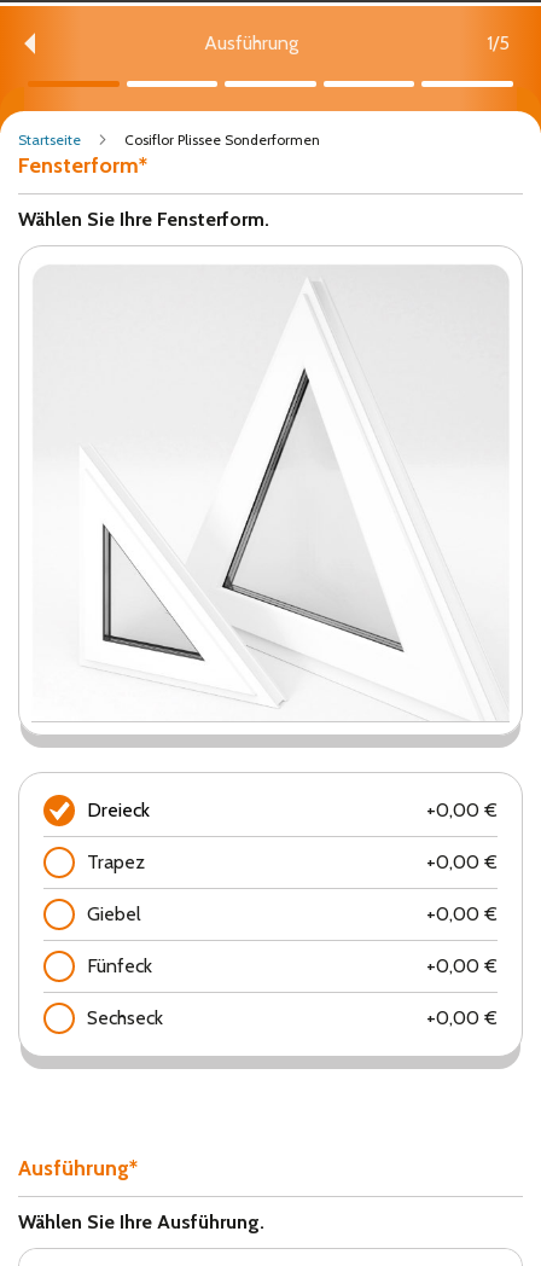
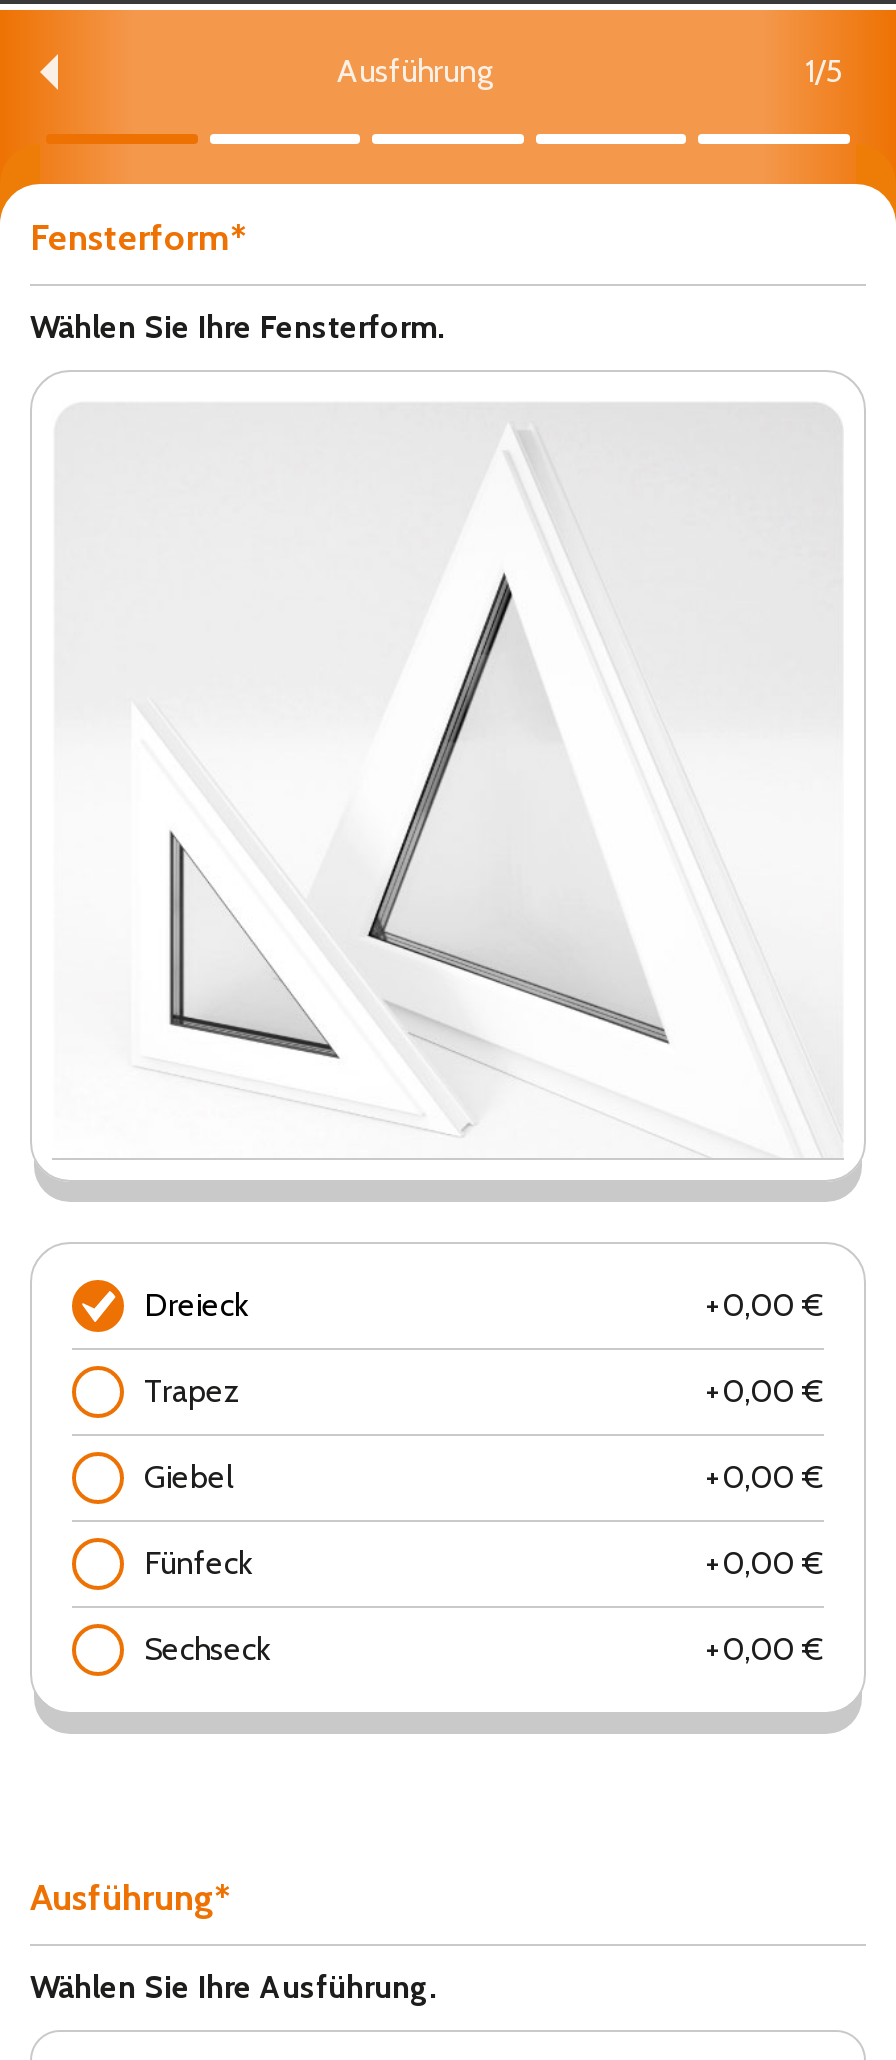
[18,130,320,149] Startseite | Cosiflor Plissee Sonderformen -> none

